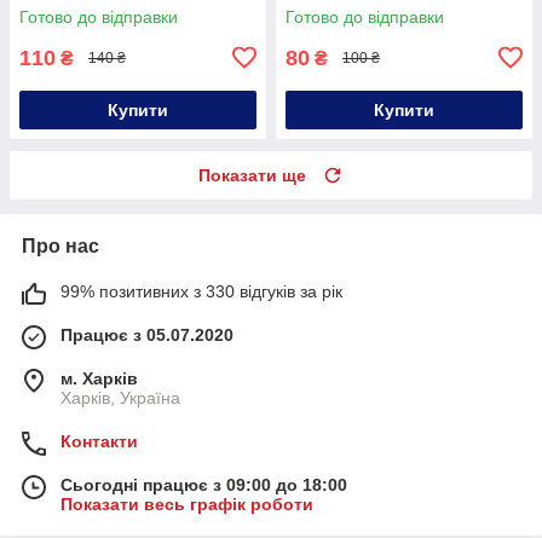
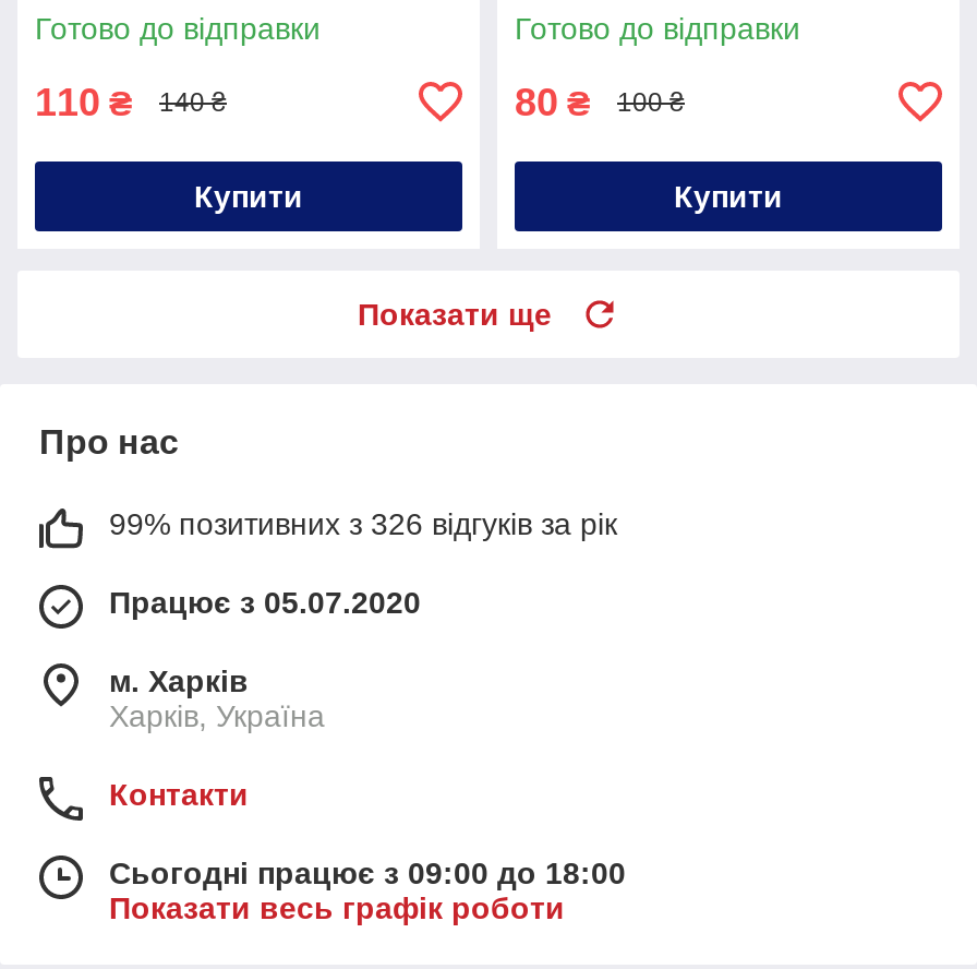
[60,281,342,301] 99% позитивних з 330 відгуків за рік -> [109,506,617,541] 99% позитивних з 326 відгуків за рік

